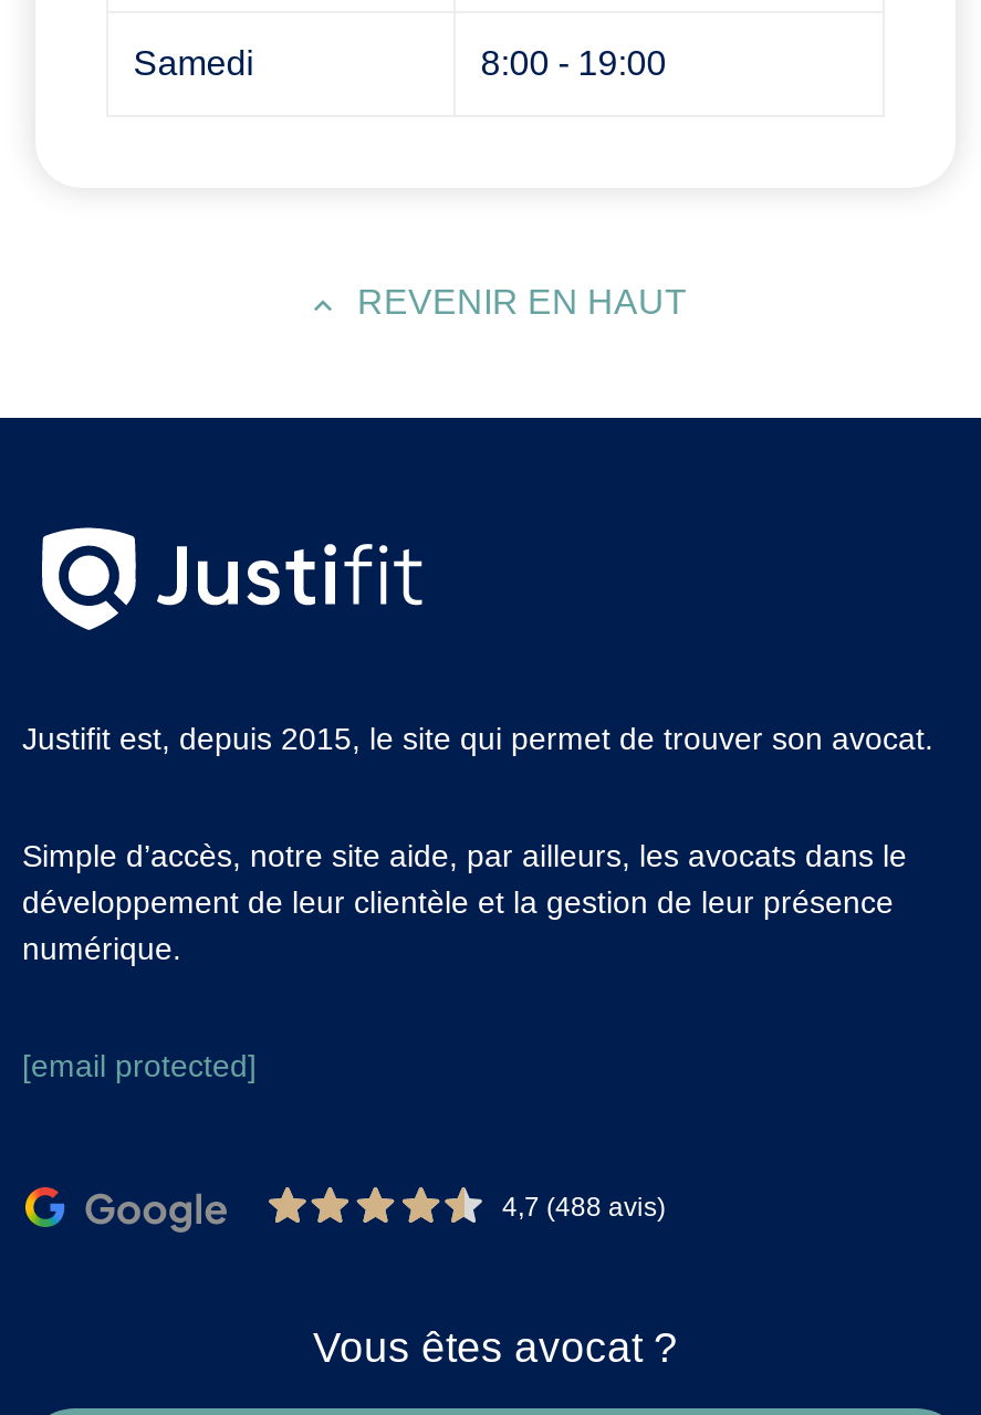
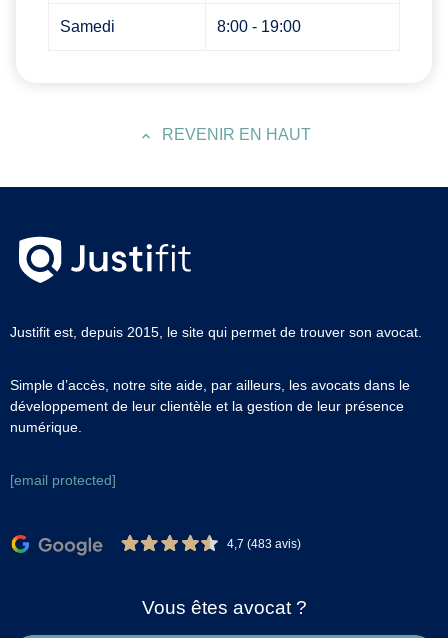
[502,1191,666,1222] 4,7 (488 avis) -> [227,537,301,551] 4,7 (483 avis)

